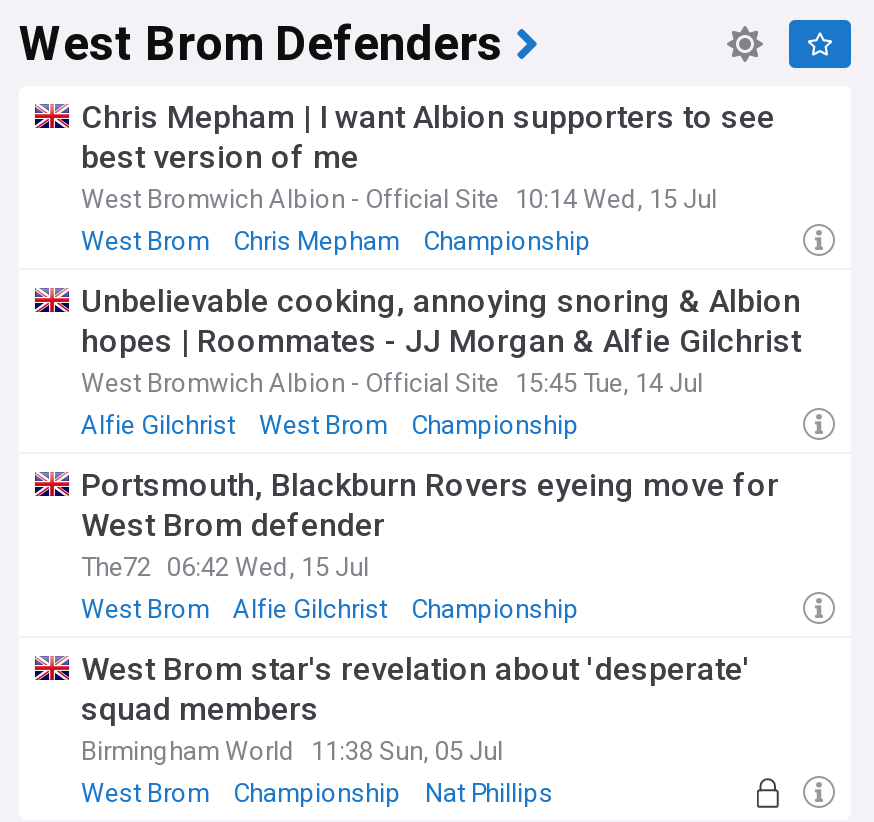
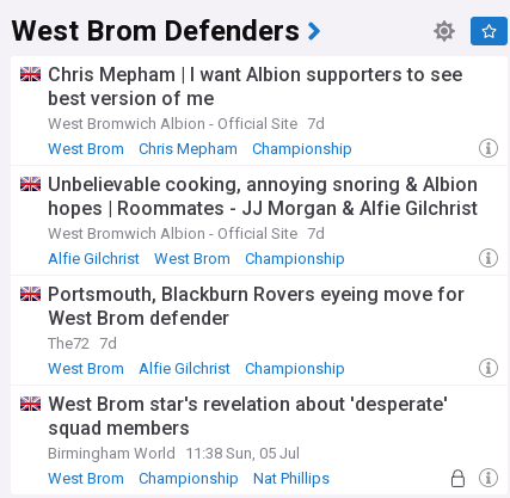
[81,184,717,214] West Bromwich Albion - Official Site 10:14 Wed, 15 Jul -> [48,115,325,133] West Bromwich Albion - Official Site 7d
[81,368,703,398] West Bromwich Albion - Official Site 15:45 Tue, 14 Jul -> [48,225,325,242] West Bromwich Albion - Official Site 7d
[81,552,369,582] The72 06:42 Wed, 15 Jul -> [48,334,117,352] The72 7d

